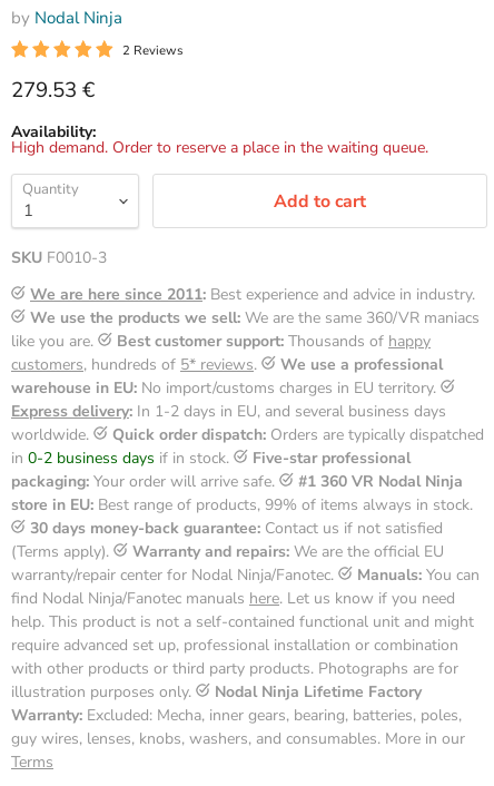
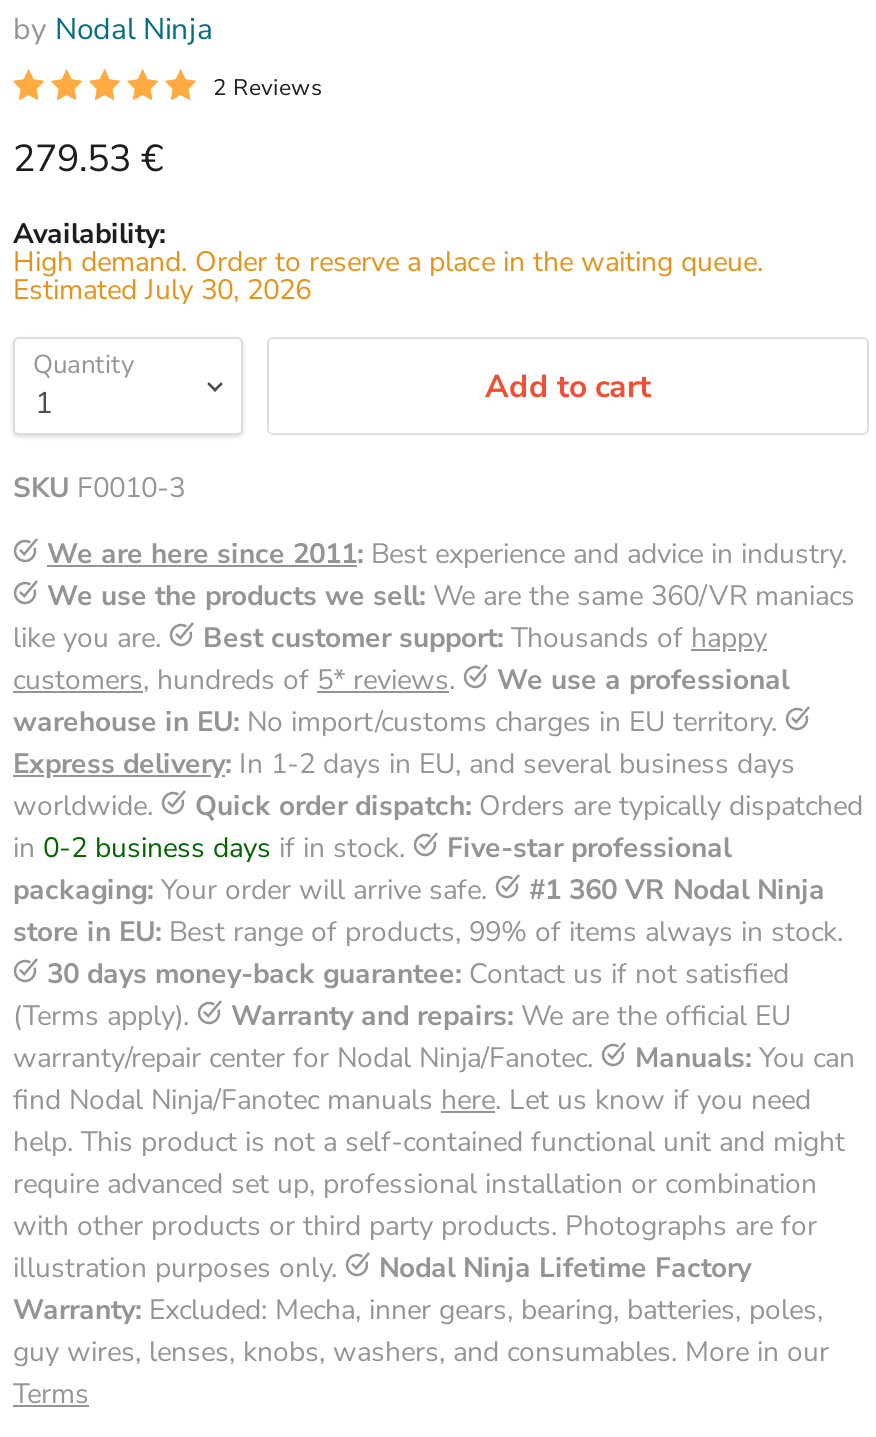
none -> [13,271,311,309] Estimated July 30, 2026

